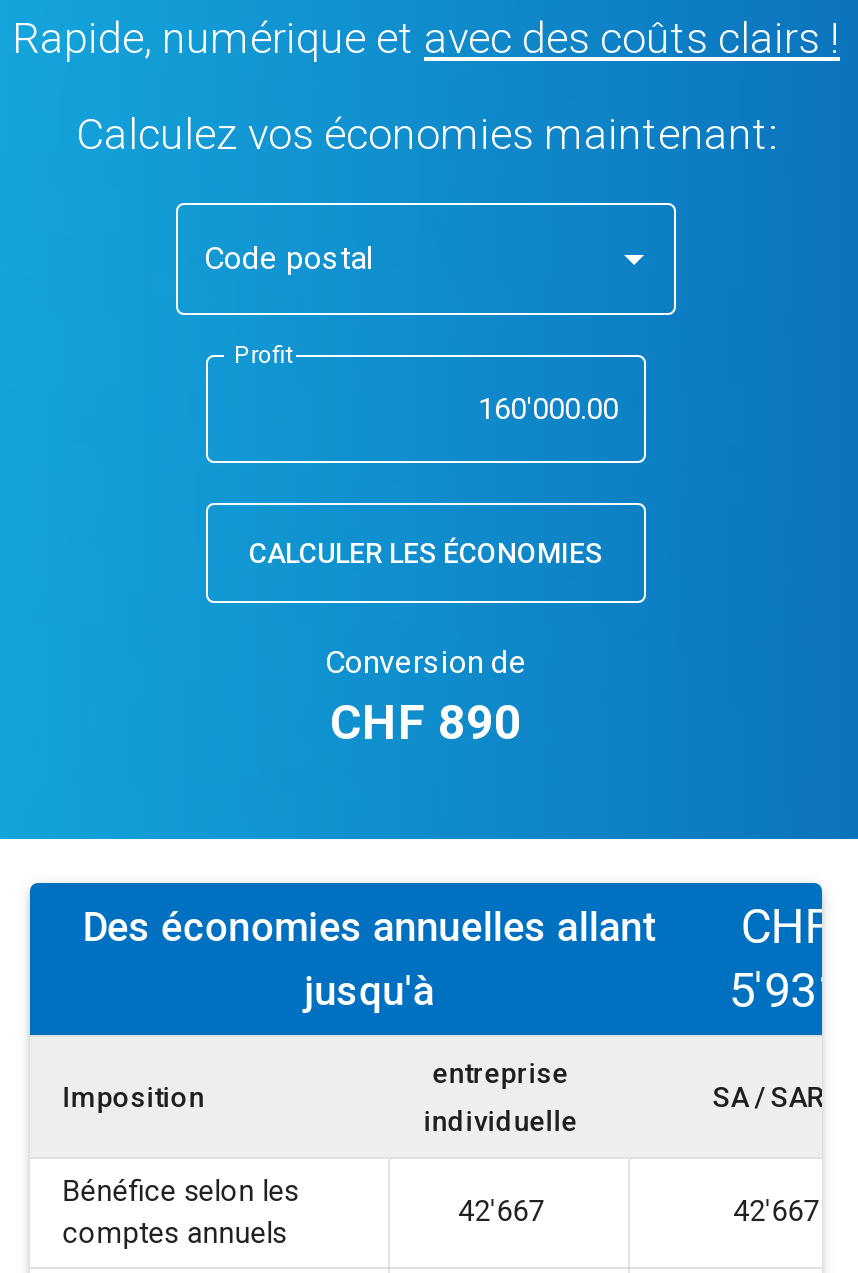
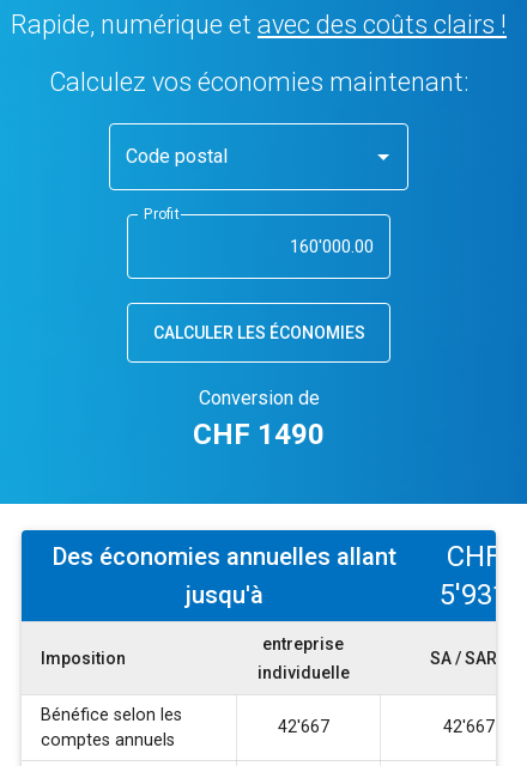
[330,696,522,752] CHF 890 -> [193,418,325,452] CHF 1490

